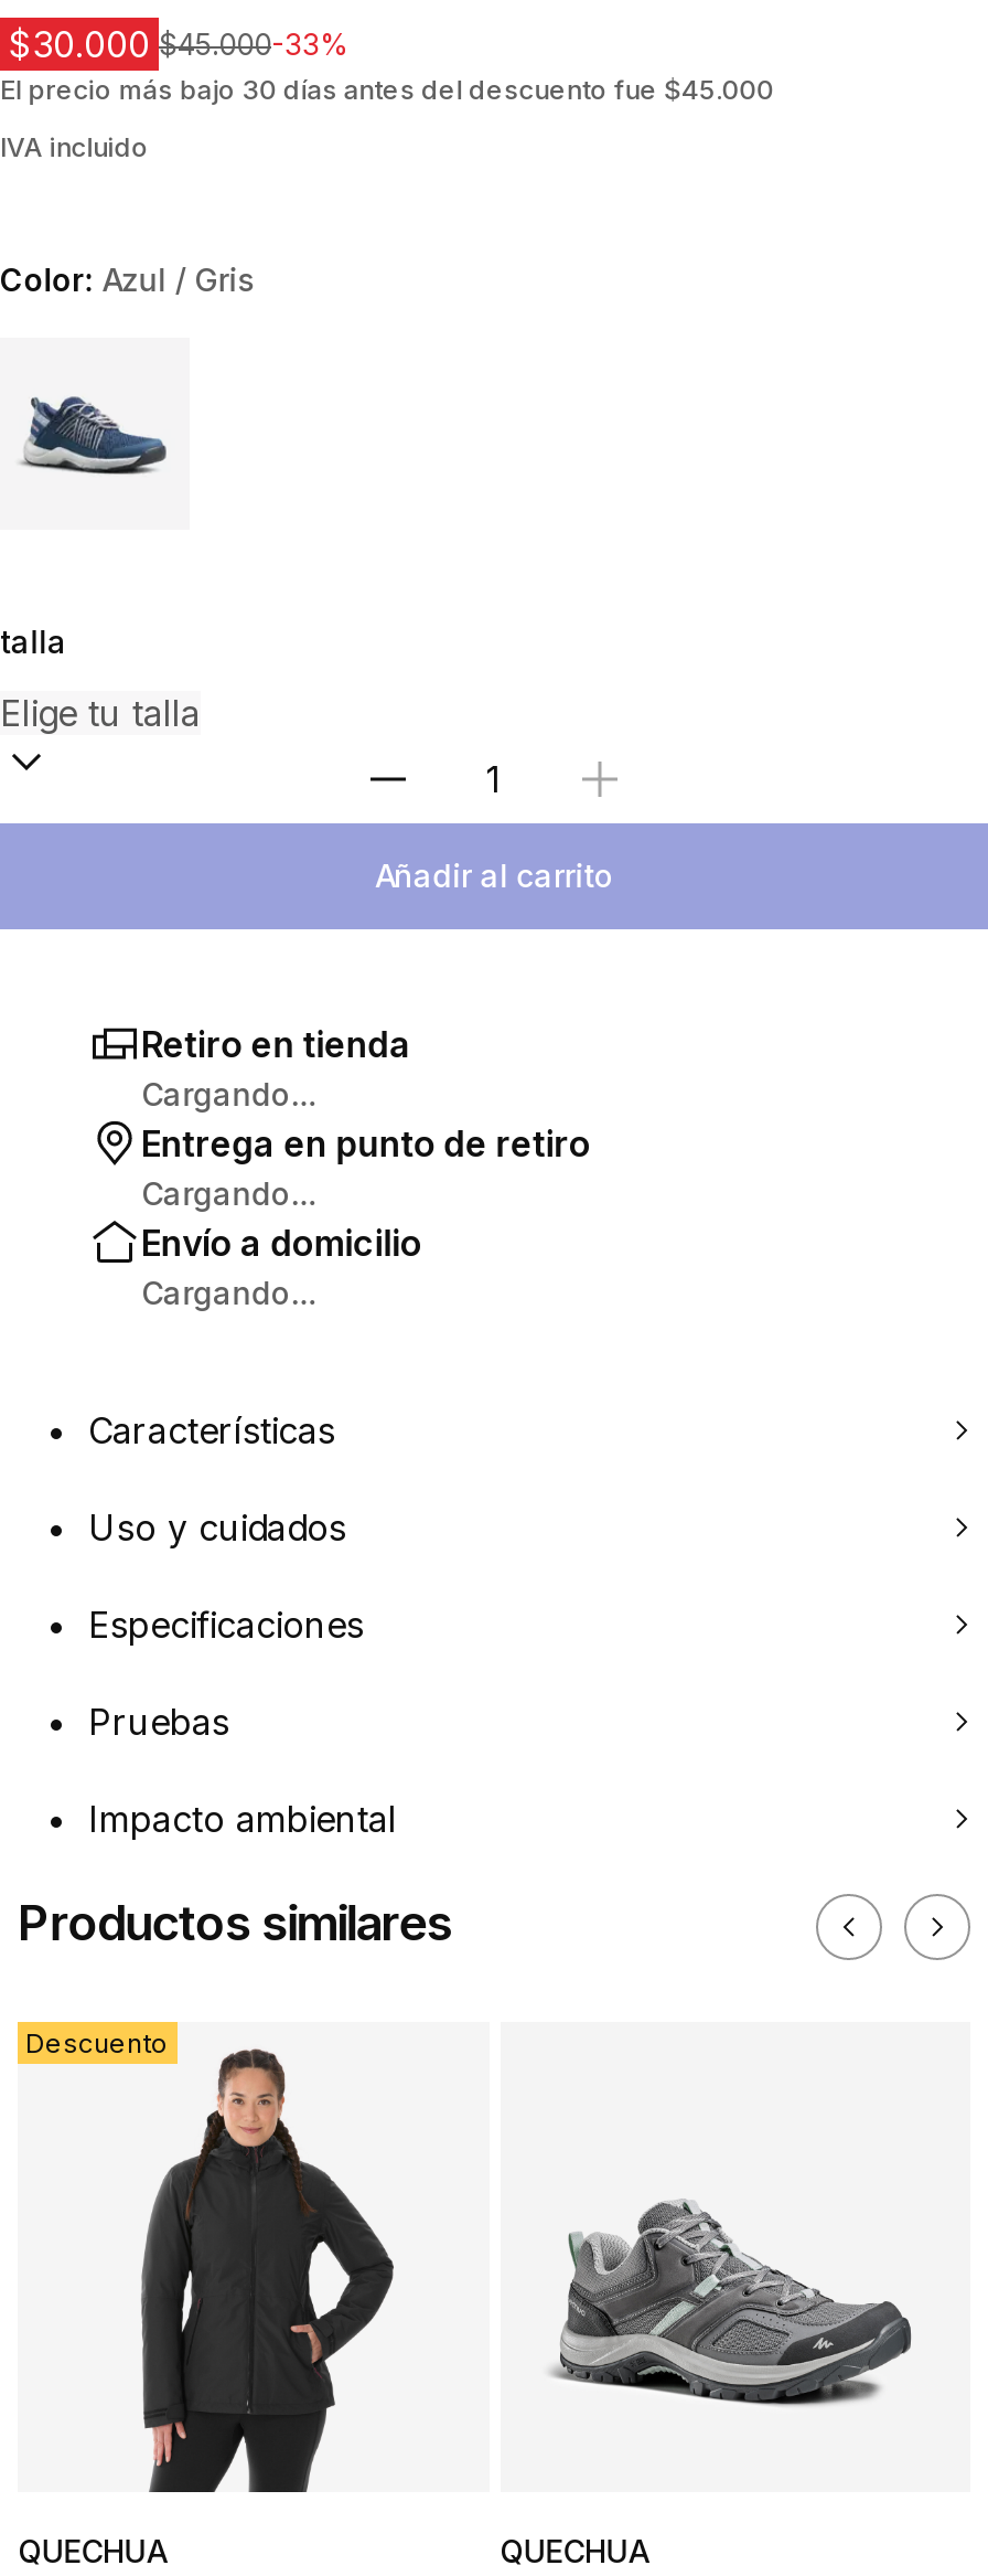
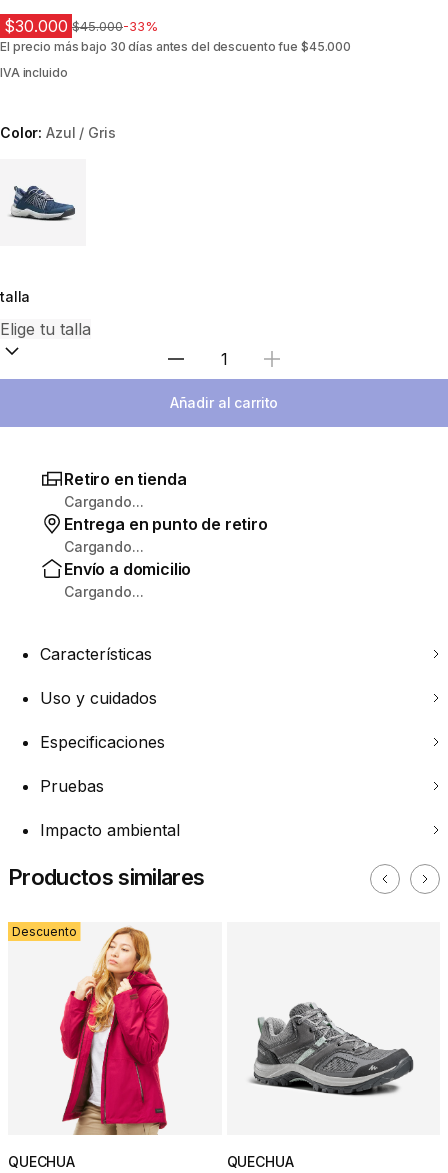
[132,2033,395,2494] [image] -> [59,926,178,1136] [image]

